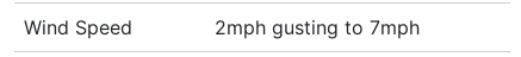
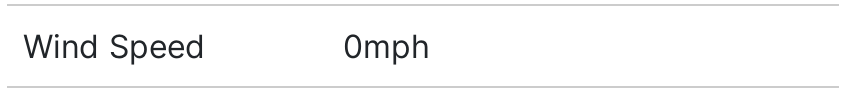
[215,15,420,39] 2mph gusting to 7mph -> [343,26,429,66] 0mph

